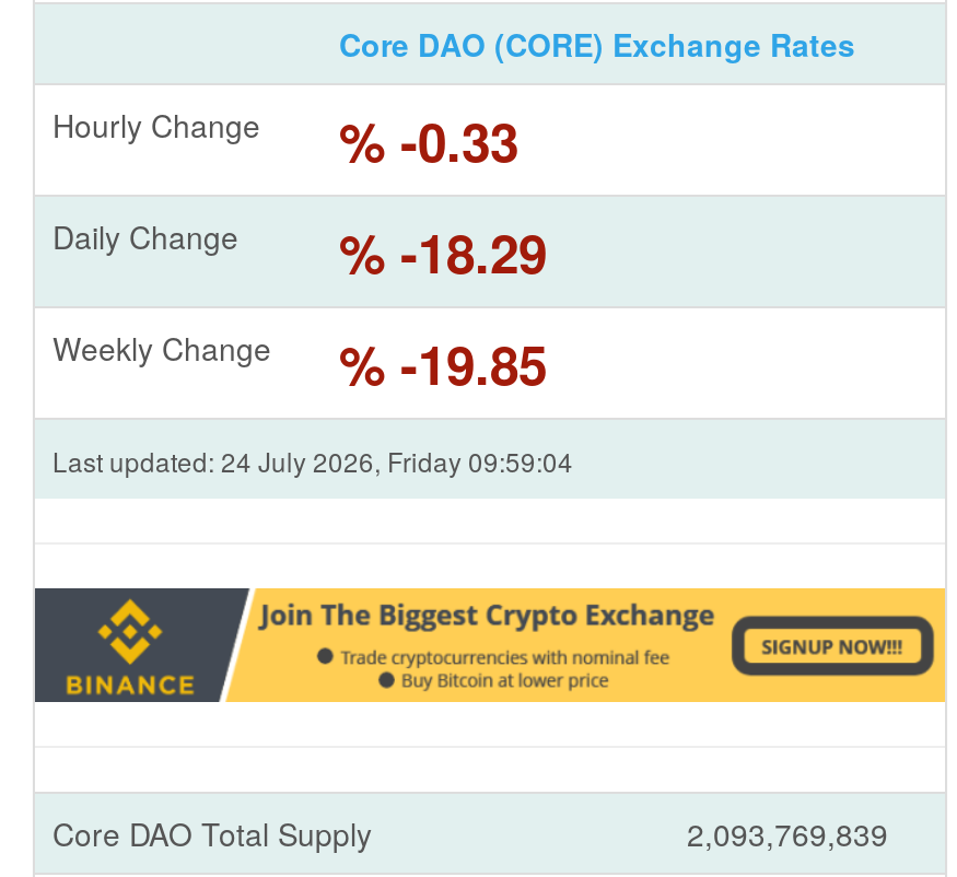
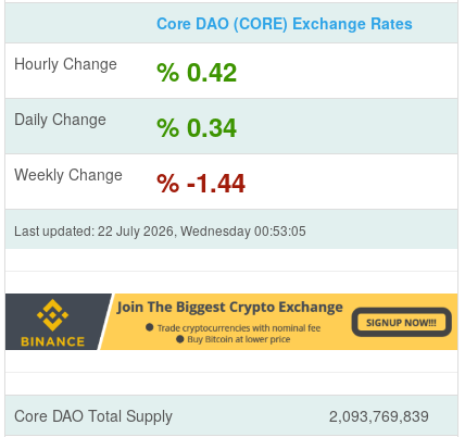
[52,103,518,177] Hourly Change % -0.33 -> [14,52,237,89] Hourly Change % 0.42
[339,214,547,289] % -18.29 -> [156,108,237,145] % 0.34
[52,326,547,400] Weekly Change % -19.85 -> [14,163,246,200] Weekly Change % -1.44
[52,442,573,479] Last updated: 24 July 2026, Friday 09:59:04 -> [14,221,306,239] Last updated: 22 July 2026, Wednesday 00:53:05

